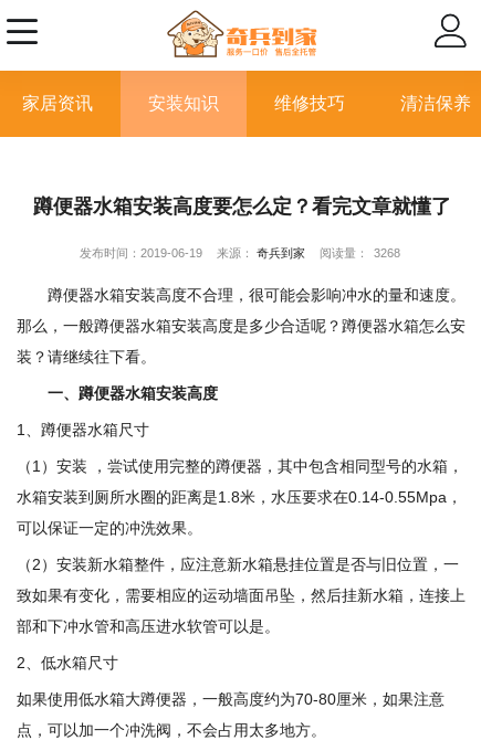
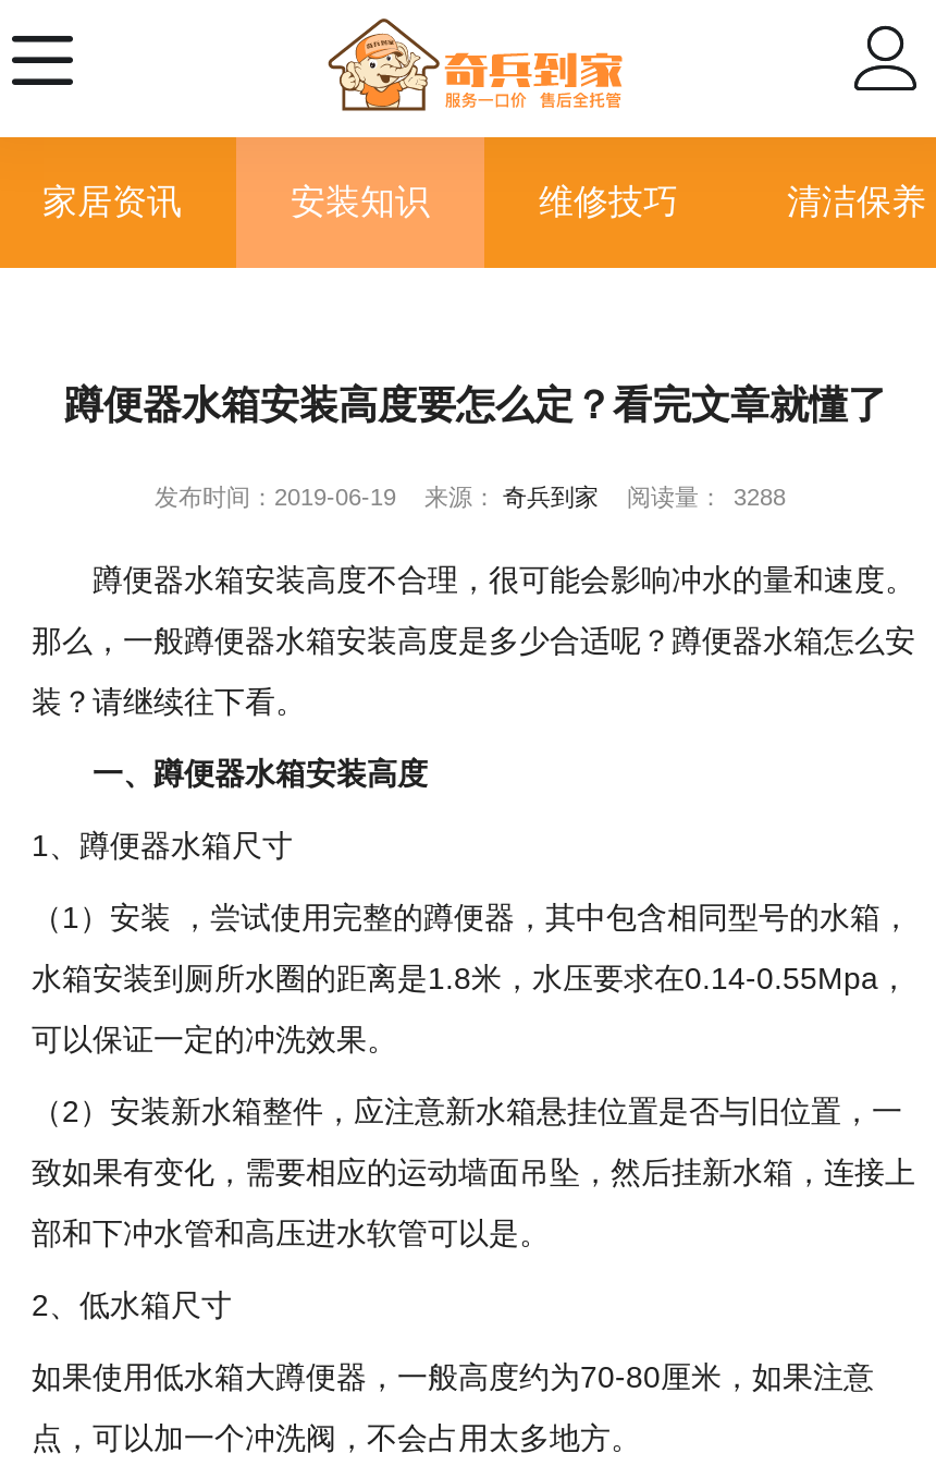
[79,246,400,260] 发布时间：2019-06-19 来源：奇兵到家 阅读量： 3268 -> [155,484,786,510] 发布时间：2019-06-19 来源：奇兵到家 阅读量： 3288

